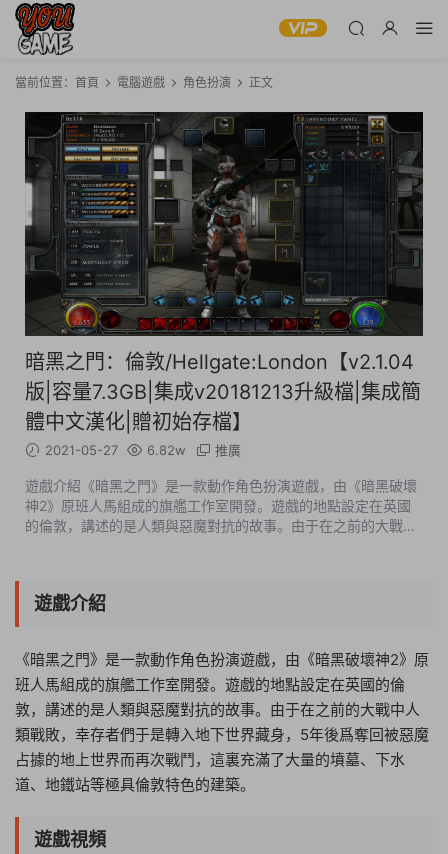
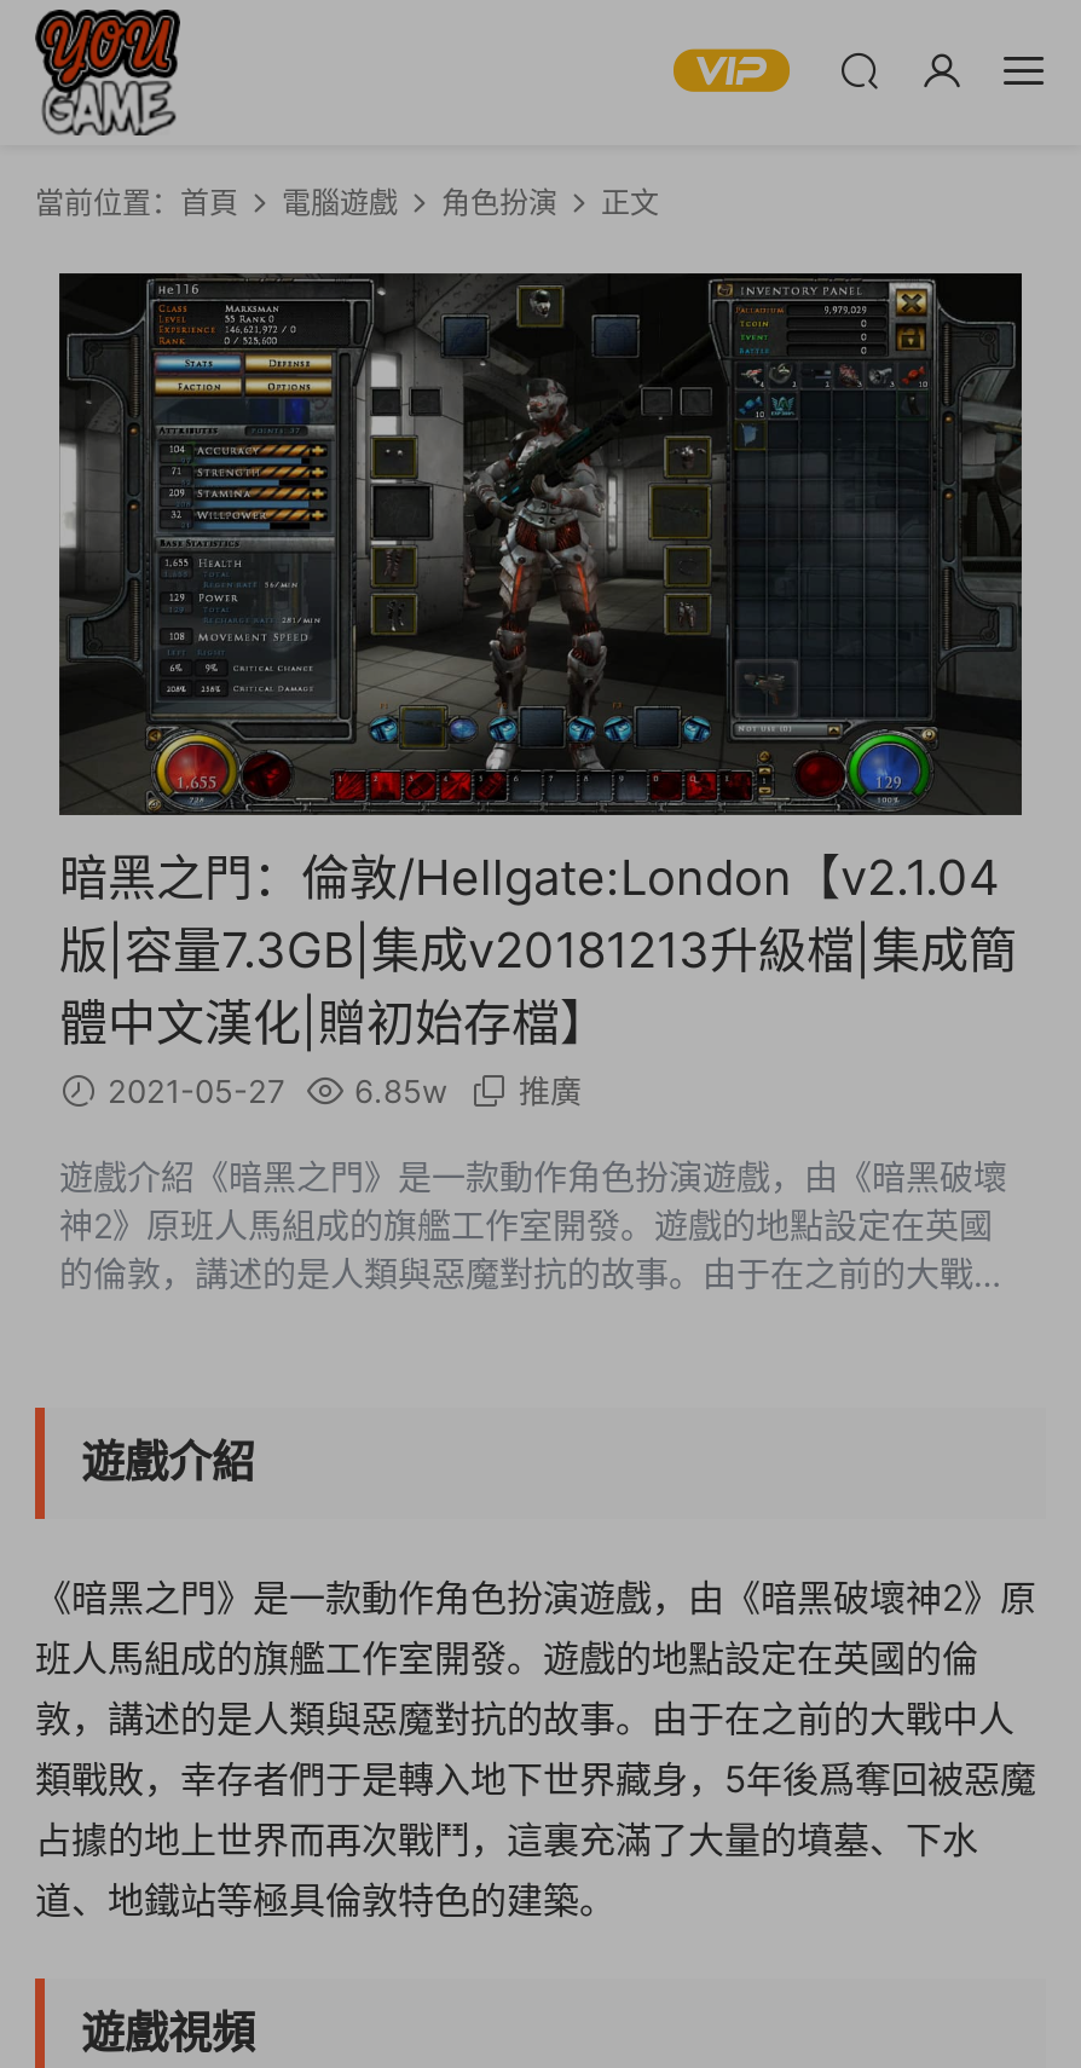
[41,442,241,458] 2021-05-27 6.82w 推廣 -> [98,1071,582,1110] 2021-05-27 6.85w 推廣

